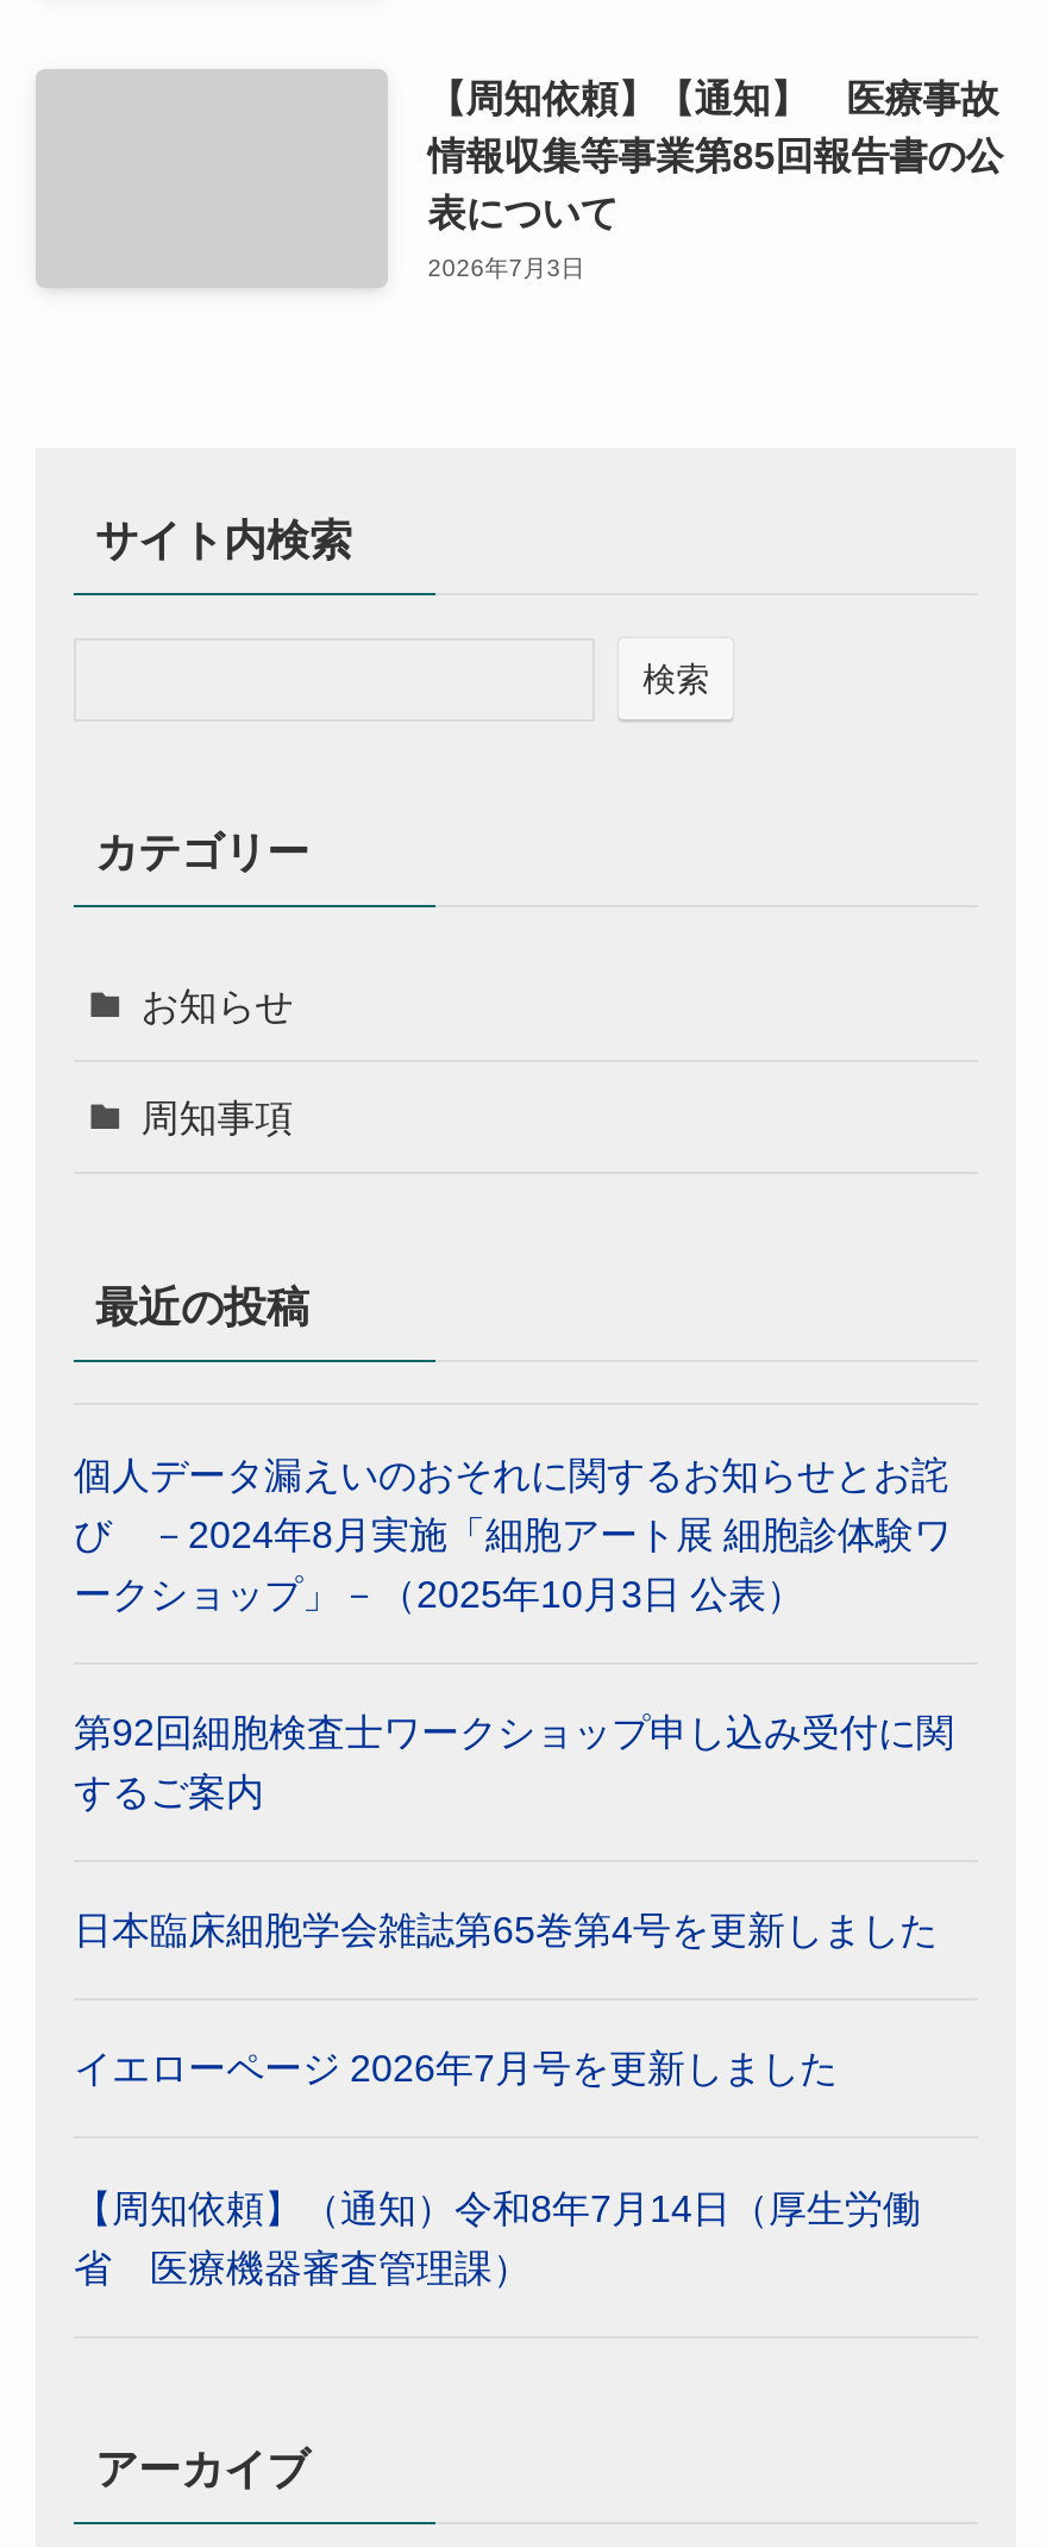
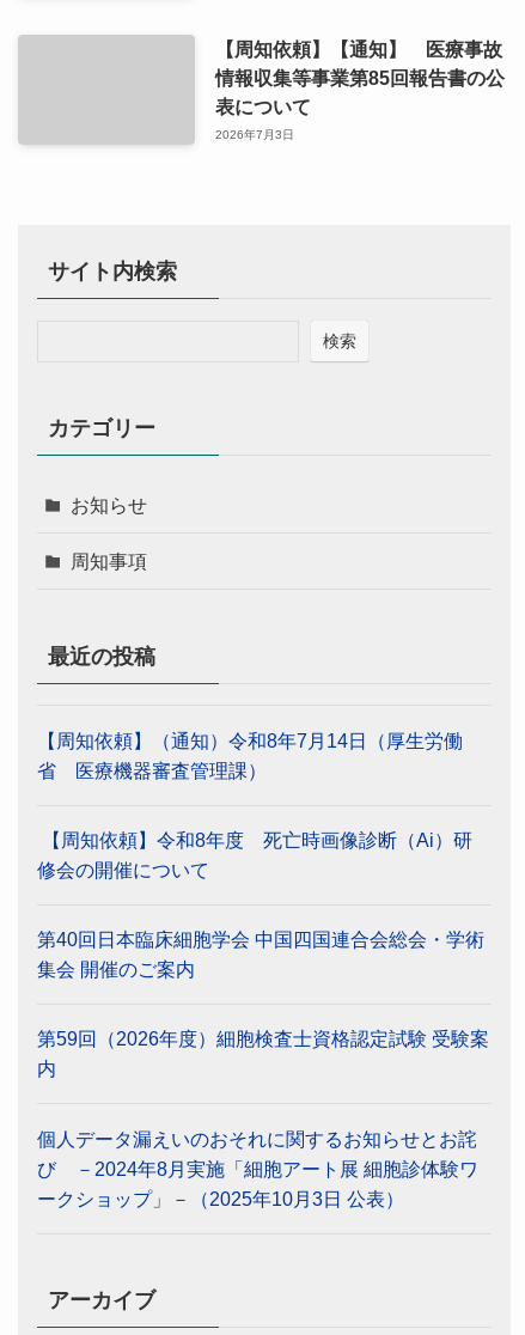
none -> [37,829,489,1079] 【周知依頼】令和8年度 死亡時画像診断（Ai）研 | 修会の開催について | 第40回日本臨床細胞学会 中国四国連合会総会・学術 | 集会 開催のご案内 | 第59回（2026年度）細胞検査士資格認定試験 受験案 | 内
moved [74,1452,952,1613] -> [37,1127,478,1209]: 個人データ漏えいのおそれに関するお知らせとお詫 | び －2024年8月実施「細胞アート展 細胞診体験ワ | ークショップ」－（2025年10月3日 公表）
[74,1709,954,2089] 第92回細胞検査士ワークショップ申し込み受付に関 | するご案内 | 日本臨床細胞学会雑誌第65巻第4号を更新しました | イエローページ 2026年7月号を更新しました -> none
moved [74,2185,921,2287] -> [37,729,463,781]: 【周知依頼】（通知）令和8年7月14日（厚生労働 | 省 医療機器審査管理課）

